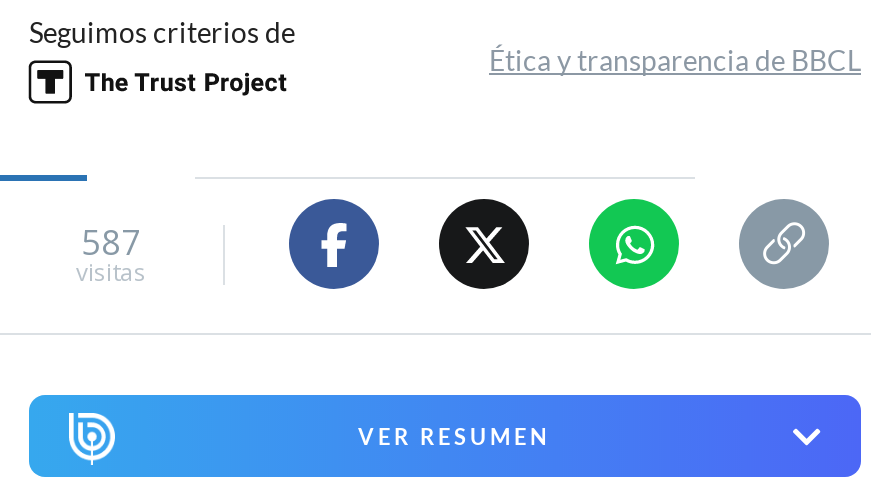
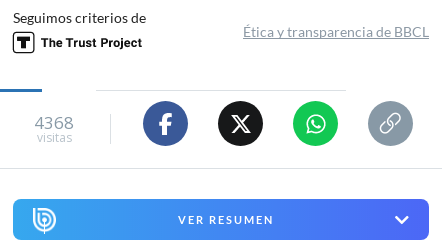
[81,219,141,265] 587 -> [34,111,74,134] 4368

